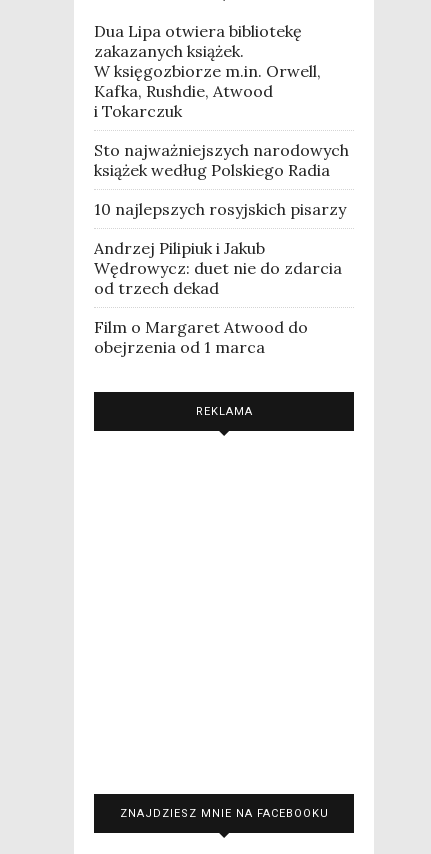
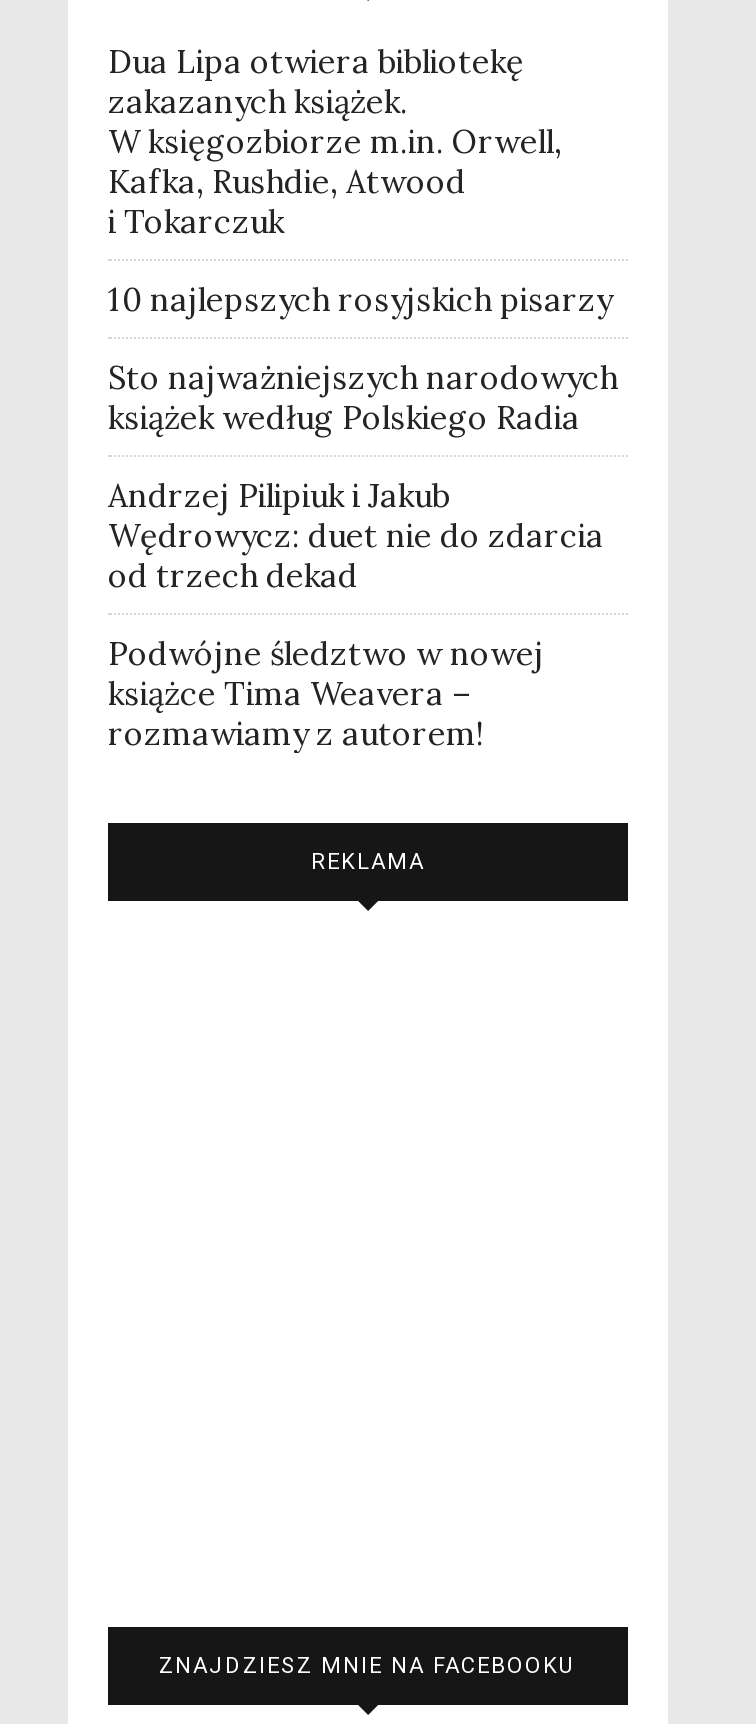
moved [94,140,349,180] -> [108,358,618,438]: Sto najważniejszych narodowych | książek według Polskiego Radia
moved [94,199,346,219] -> [108,280,612,320]: 10 najlepszych rosyjskich pisarzy
[94,317,308,357] Film o Margaret Atwood do | obejrzenia od 1 marca -> [108,634,544,754] Podwójne śledztwo w nowej | książce Tima Weavera – | rozmawiamy z autorem!

